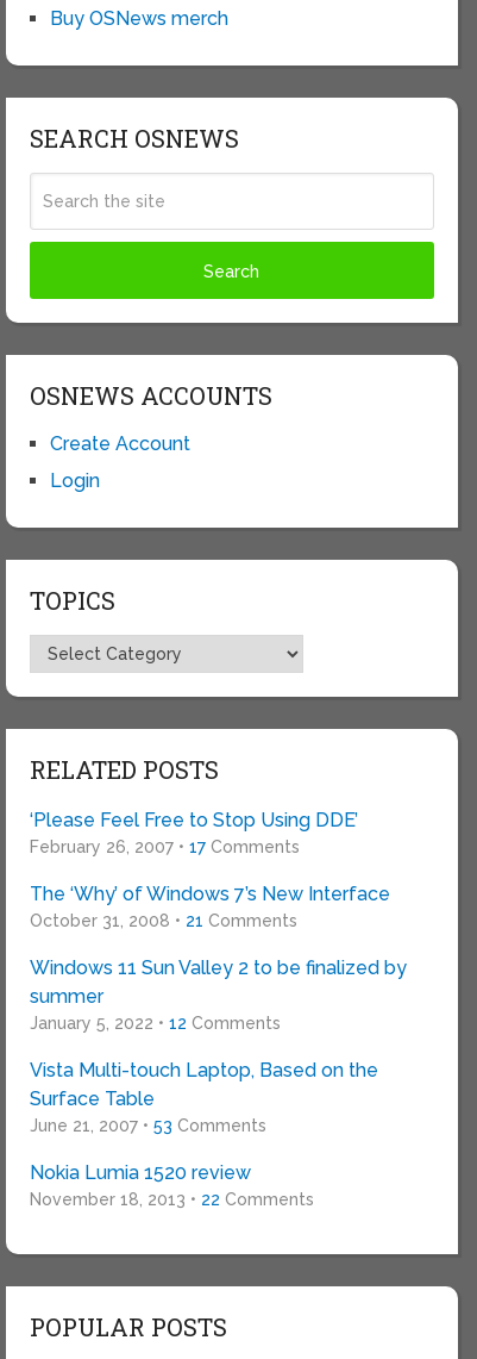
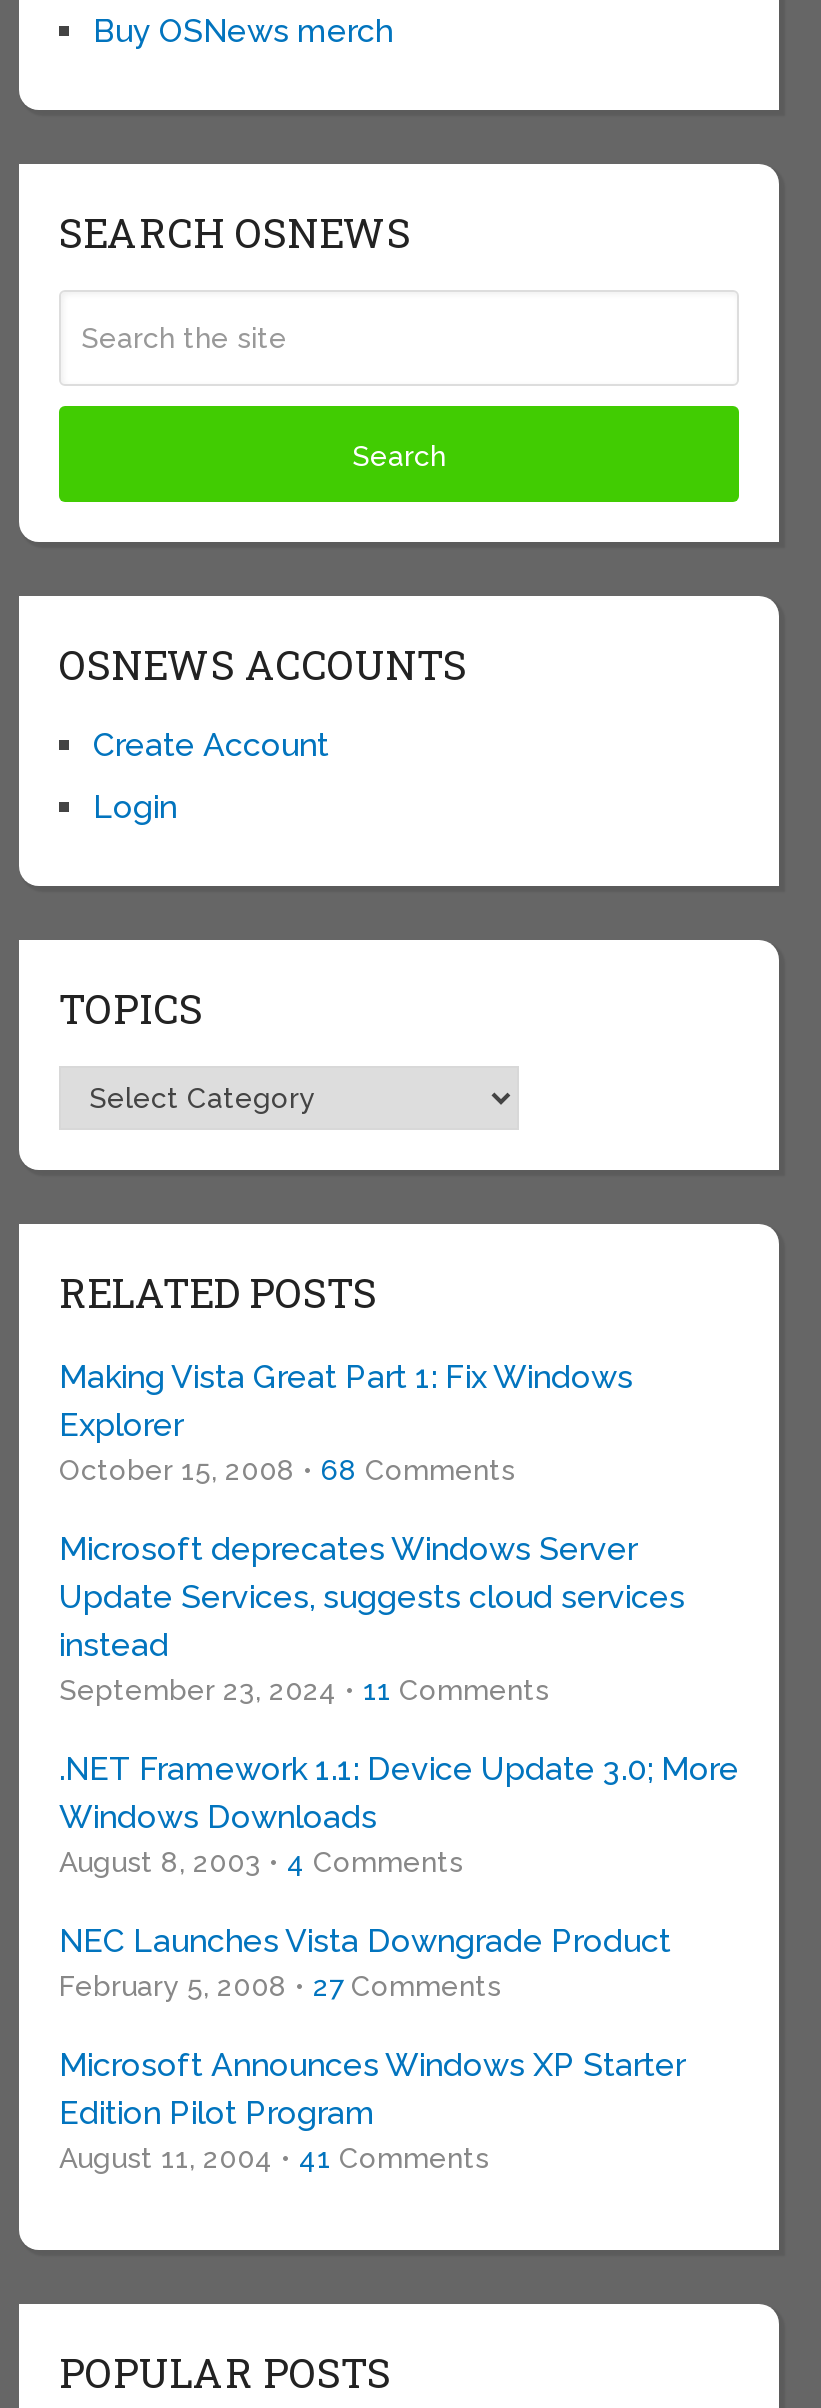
[30,809,358,857] ‘Please Feel Free to Stop Using DDE’ | February 26, 2007 • 17 Comments -> [59,1359,633,1487] Making Vista Great Part 1: Fix Windows | Explorer | October 15, 2008 • 68 Comments
[30,883,390,931] The ‘Why’ of Windows 7’s New Interface | October 31, 2008 • 21 Comments -> [59,1531,685,1707] Microsoft deprecates Windows Server | Update Services, suggests cloud services | instead | September 23, 2024 • 11 Comments
[30,957,407,1033] Windows 11 Sun Valley 2 to be finalized by | summer | January 5, 2022 • 12 Comments -> [59,1751,739,1879] .NET Framework 1.1: Device Update 3.0; More | Windows Downloads | August 8, 2003 • 4 Comments
[30,1059,378,1136] Vista Multi-touch Laptop, Based on the | Surface Table | June 21, 2007 • 53 Comments -> [59,1923,671,2003] NEC Launches Vista Downgrade Product | February 5, 2008 • 27 Comments
[30,1162,314,1209] Nokia Lumia 1520 review | November 18, 2013 • 22 Comments -> [59,2047,685,2175] Microsoft Announces Windows XP Starter | Edition Pilot Program | August 11, 2004 • 41 Comments

